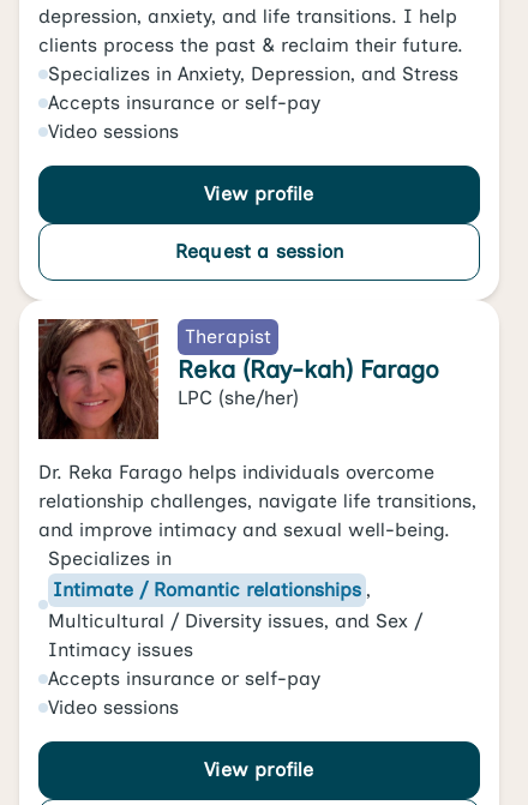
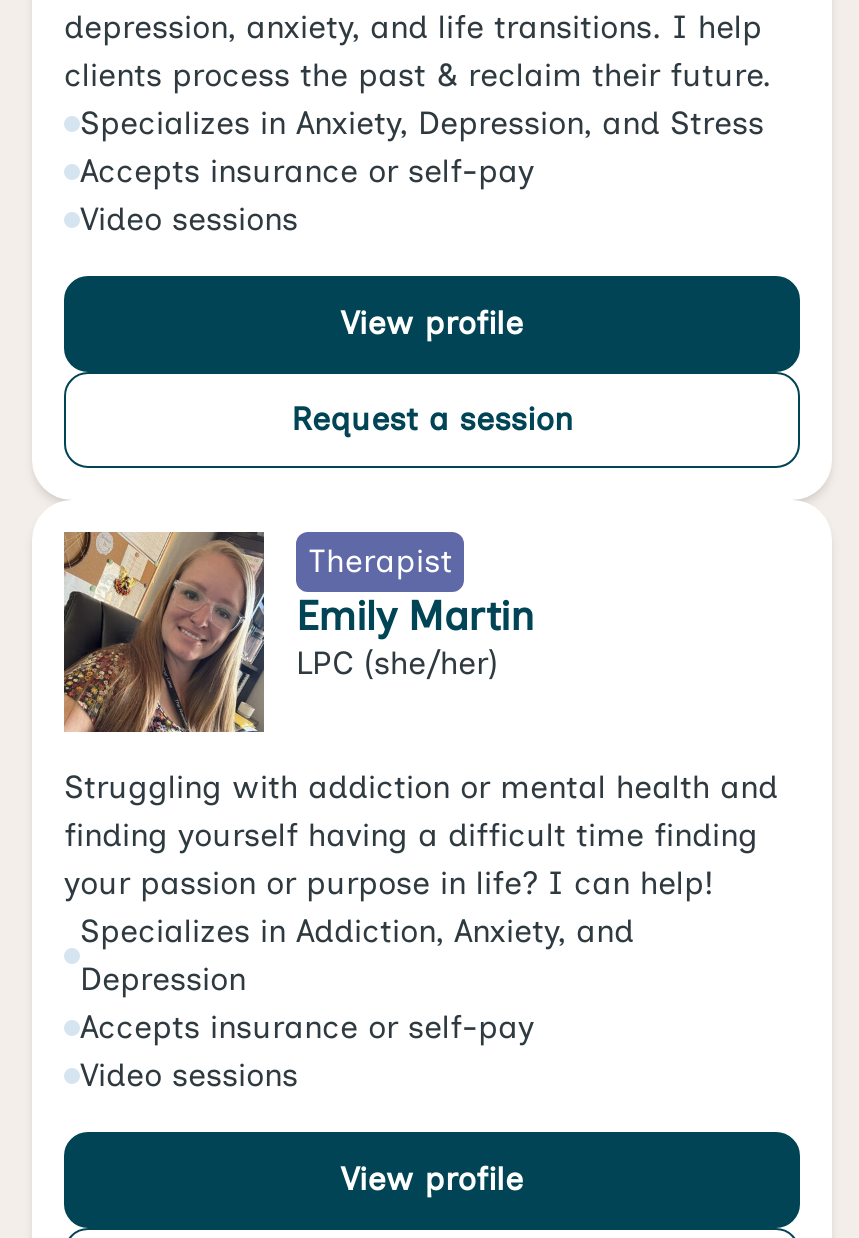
[37,318,439,440] [image] | Reka (Ray-kah) Farago -> [64,530,534,664] [image] | Emily Martin
[38,461,476,661] Dr. Reka Farago helps individuals overcome | relationship challenges, navigate life transitions, | and improve intimacy and sexual well-being. | Specializes in | Intimate / Romantic relationships , | Multicultural / Diversity issues, and Sex / | Intimacy issues -> [64,768,778,998] Struggling with addiction or mental health and | finding yourself having a difficult time finding | your passion or purpose in life? I can help! | Specializes in Addiction, Anxiety, and | Depression

